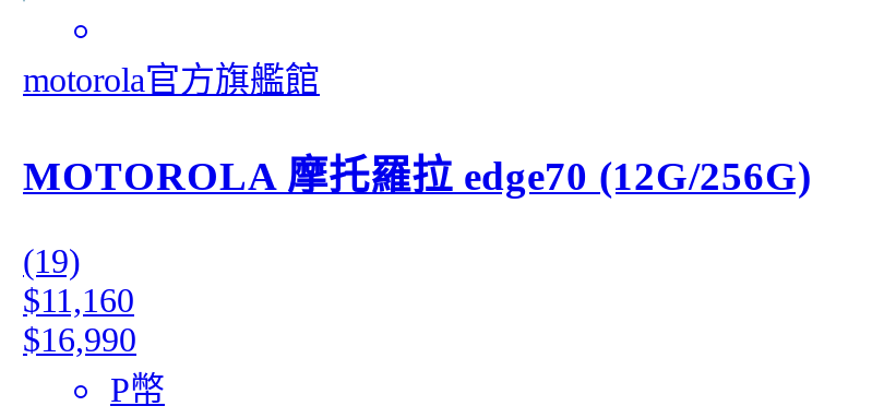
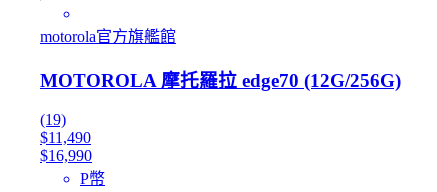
[23,282,134,319] $11,160 -> [40,129,91,146] $11,490

